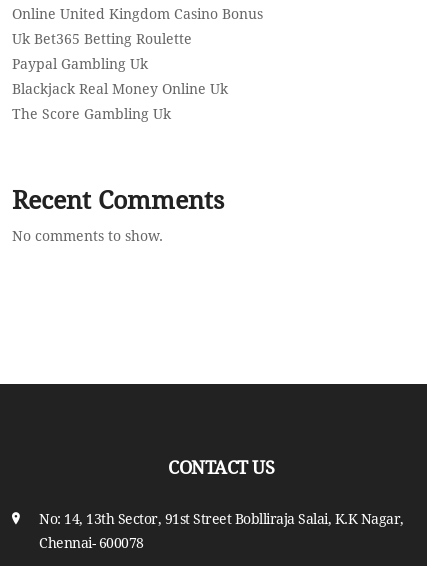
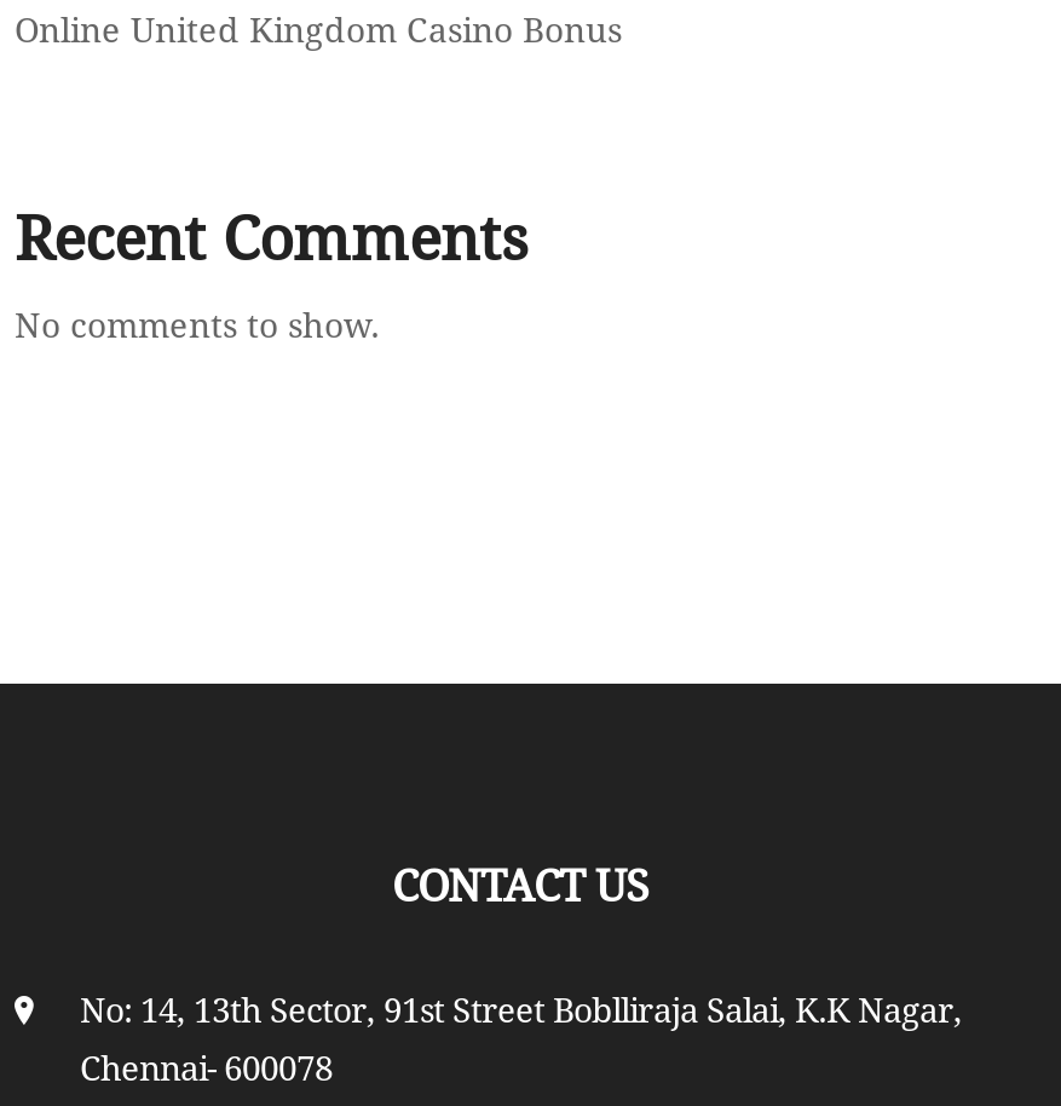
[12,31,228,122] Uk Bet365 Betting Roulette | Paypal Gambling Uk | Blackjack Real Money Online Uk | The Score Gambling Uk -> none

